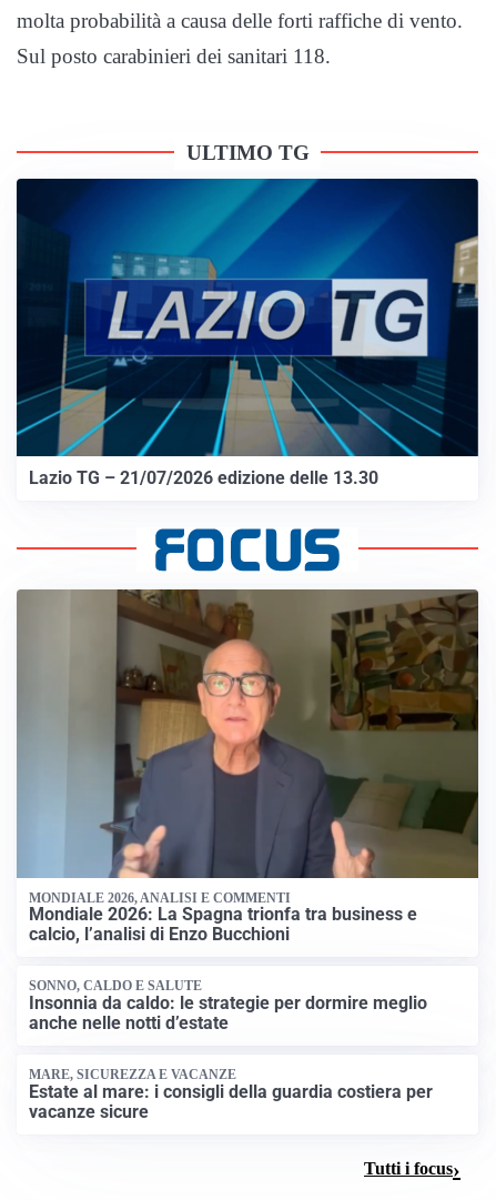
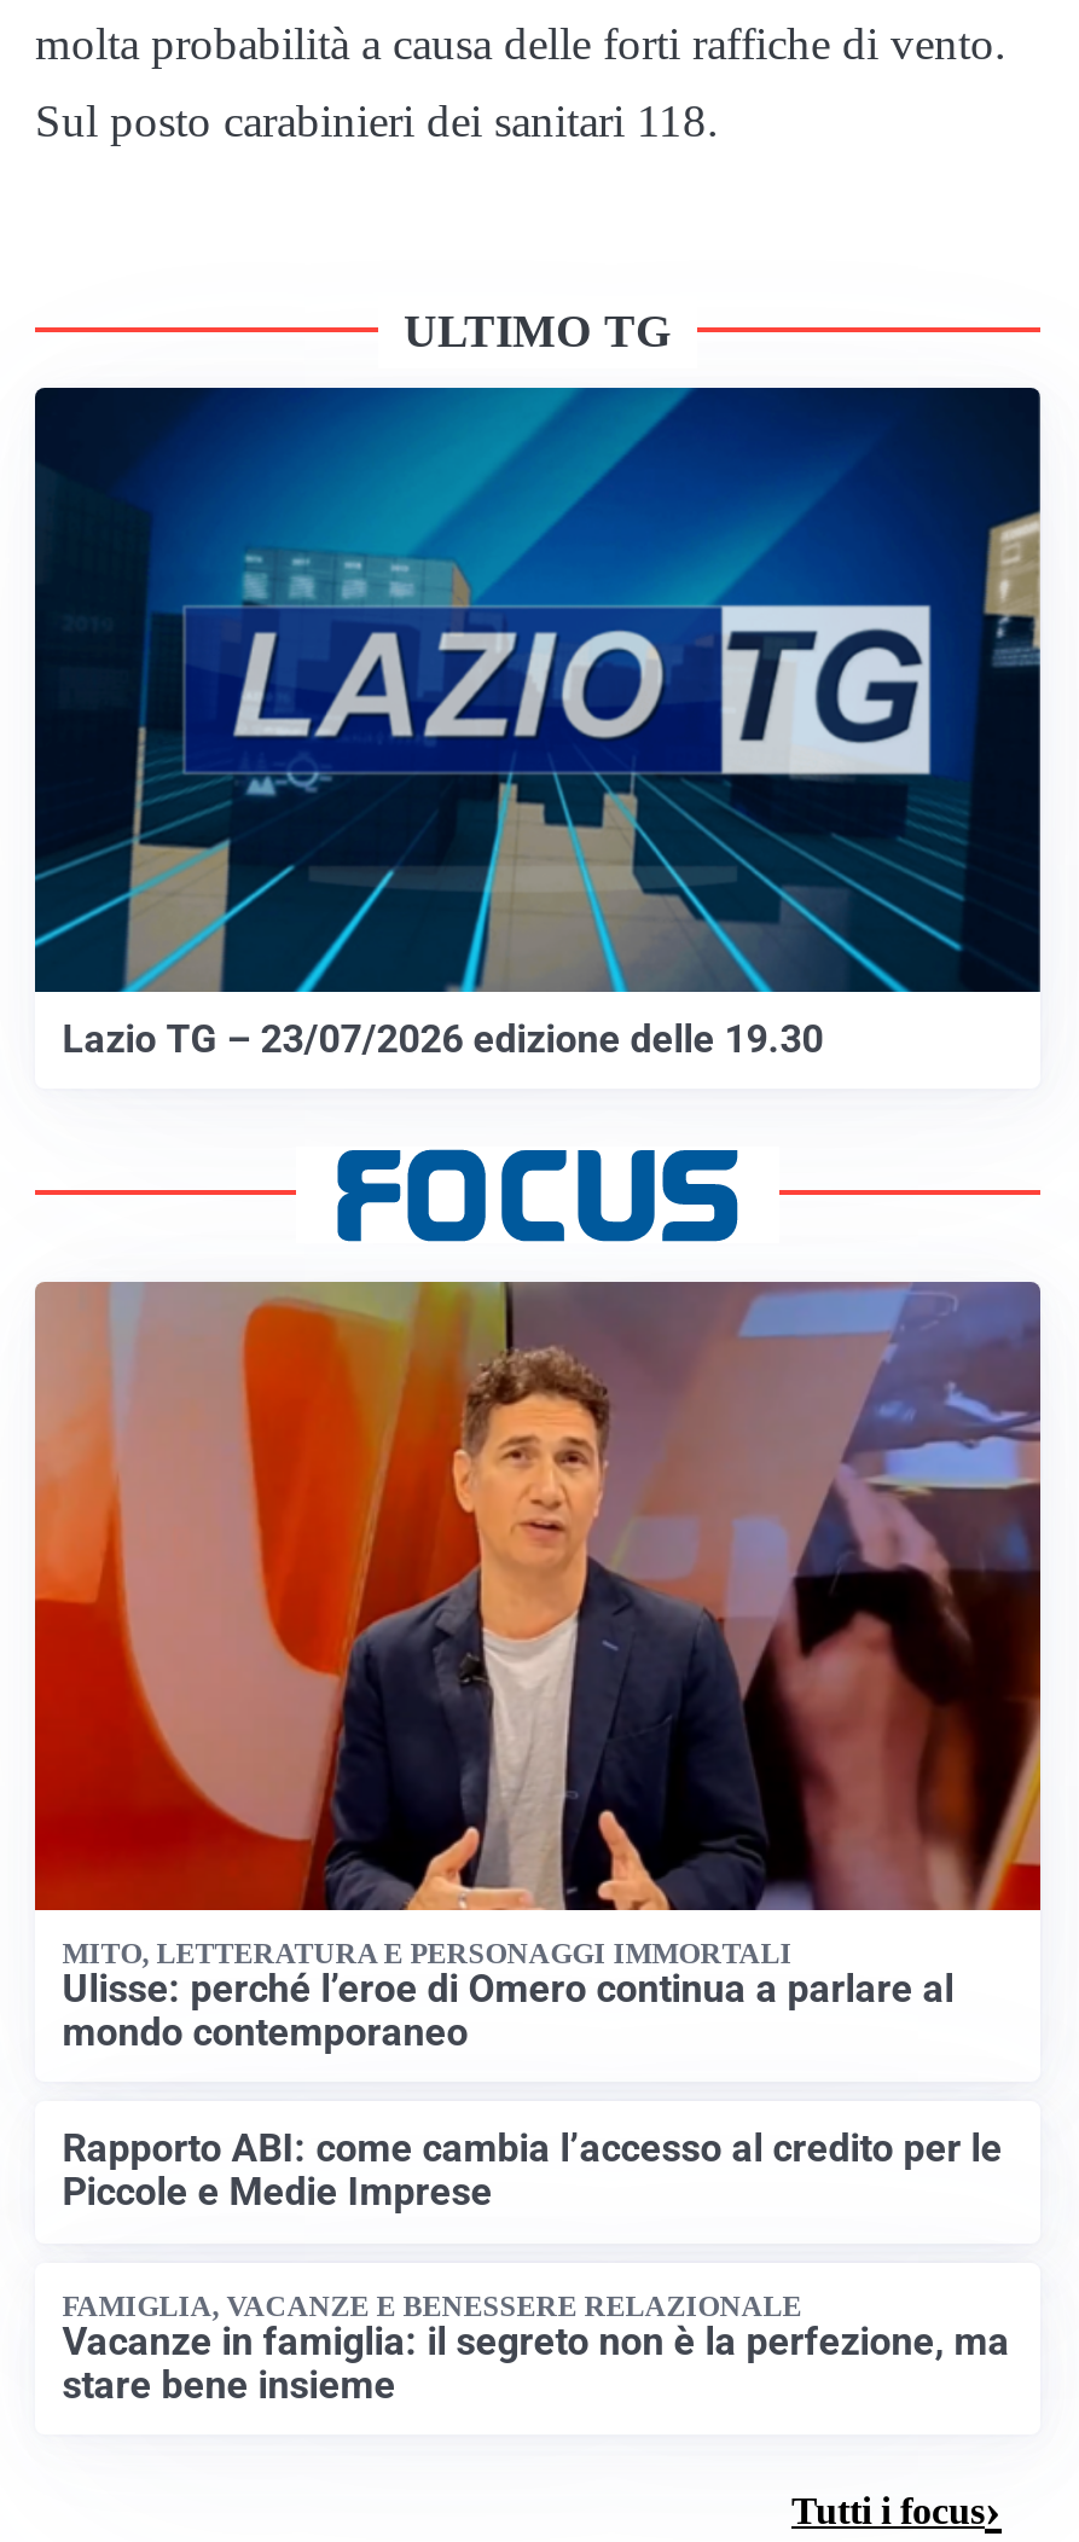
[29,467,379,488] Lazio TG – 21/07/2026 edizione delle 13.30 -> [62,1015,823,1061] Lazio TG – 23/07/2026 edizione delle 19.30
[16,588,479,945] [image] | MONDIALE 2026, ANALISI E COMMENTI | Mondiale 2026: La Spagna trionfa tra business e | calcio, l’analisi di Enzo Bucchioni -> [33,1279,1043,2055] [image] | MITO, LETTERATURA E PERSONAGGI IMMORTALI | Ulisse: perché l’eroe di Omero continua a parlare al | mondo contemporaneo
[29,978,427,1033] SONNO, CALDO E SALUTE | Insonnia da caldo: le strategie per dormire meglio | anche nelle notti d’estate -> [62,2126,1002,2216] Rapporto ABI: come cambia l’accesso al credito per le | Piccole e Medie Imprese
[29,1067,433,1122] MARE, SICUREZZA E VACANZE | Estate al mare: i consigli della guardia costiera per | vacanze sicure -> [62,2289,1009,2408] FAMIGLIA, VACANZE E BENESSERE RELAZIONALE | Vacanze in famiglia: il segreto non è la perfezione, ma | stare bene insieme

